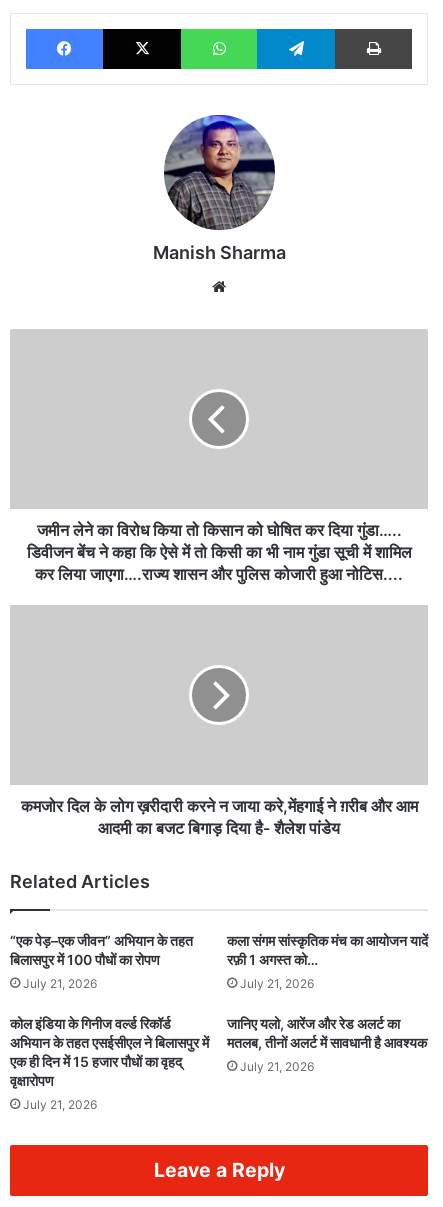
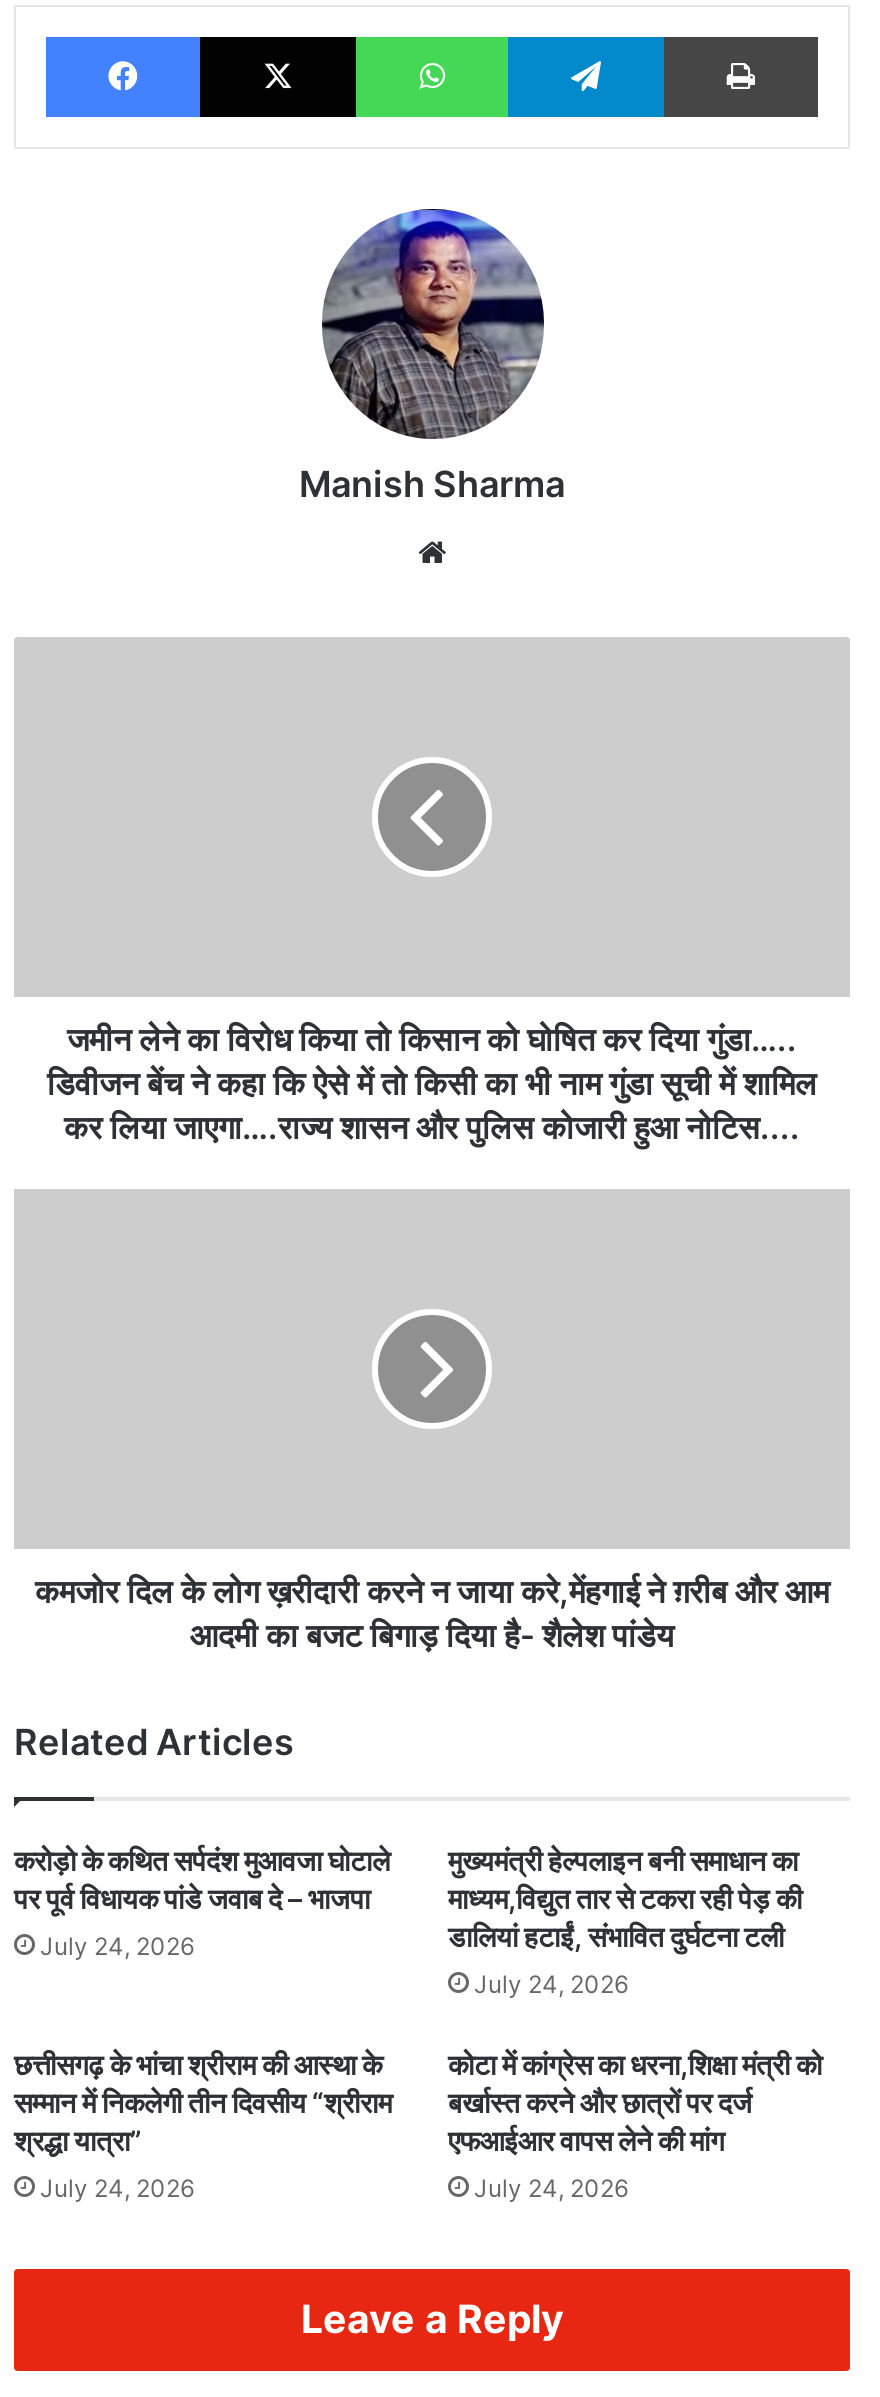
[10,932,193,968] “एक पेड़–एक जीवन” अभियान के तहत | बिलासपुर में 100 पौधों का रोपण -> [14,1843,390,1915] करोड़ो के कथित सर्पदंश मुआवजा घोटाले | पर पूर्व विधायक पांडे जवाब दे – भाजपा
[227,932,428,968] कला संगम सांस्कृतिक मंच का आयोजन यादें | रफ़ी 1 अगस्त को… -> [448,1843,802,1953] मुख्यमंत्री हेल्पलाइन बनी समाधान का | माध्यम,विद्युत तार से टकरा रही पेड़ की | डालियां हटाईं, संभावित दुर्घटना टली
[23,976,97,991] July 21, 2026 -> [40,1931,194,1961] July 24, 2026
[240,976,314,991] July 21, 2026 -> [474,1969,628,1999] July 24, 2026
[10,1015,209,1089] कोल इंडिया के गिनीज वर्ल्ड रिकॉर्ड | अभियान के तहत एसईसीएल ने बिलासपुर में | एक ही दिन में 15 हजार पौधों का वृहद् | वृक्षारोपण -> [14,2047,392,2157] छत्तीसगढ़ के भांचा श्रीराम की आस्था के | सम्मान में निकलेगी तीन दिवसीय “श्रीराम | श्रद्धा यात्रा”
[227,1015,427,1051] जानिए यलो, आरेंज और रेड अलर्ट का | मतलब, तीनों अलर्ट में सावधानी है आवश्यक -> [448,2047,822,2157] कोटा में कांग्रेस का धरना,शिक्षा मंत्री को | बर्खास्त करने और छात्रों पर दर्ज | एफआईआर वापस लेने की मांग
[240,1059,314,1074] July 21, 2026 -> [474,2173,628,2203] July 24, 2026
[23,1097,97,1112] July 21, 2026 -> [40,2173,194,2203] July 24, 2026

